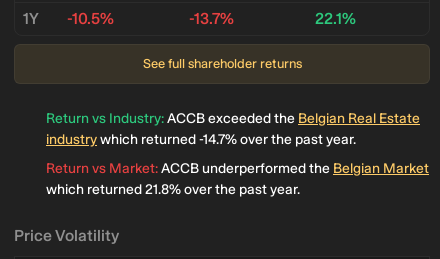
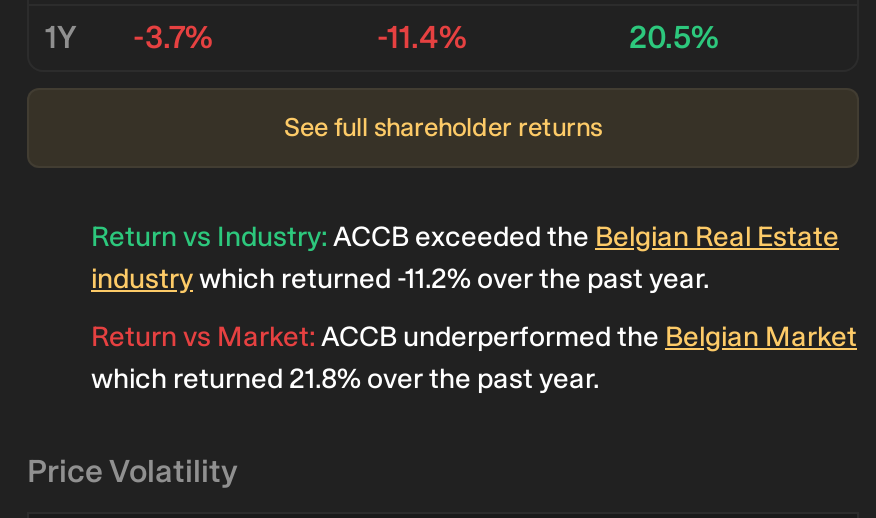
[23,9,114,28] 1Y -10.5% -> [45,17,213,55] 1Y -3.7%
[189,9,234,28] -13.7% -> [377,17,467,55] -11.4%
[315,9,356,28] 22.1% -> [629,17,719,55] 20.5%
[46,131,356,148] industry which returned -14.7% over the past year. -> [91,261,709,295] industry which returned -11.2% over the past year.

